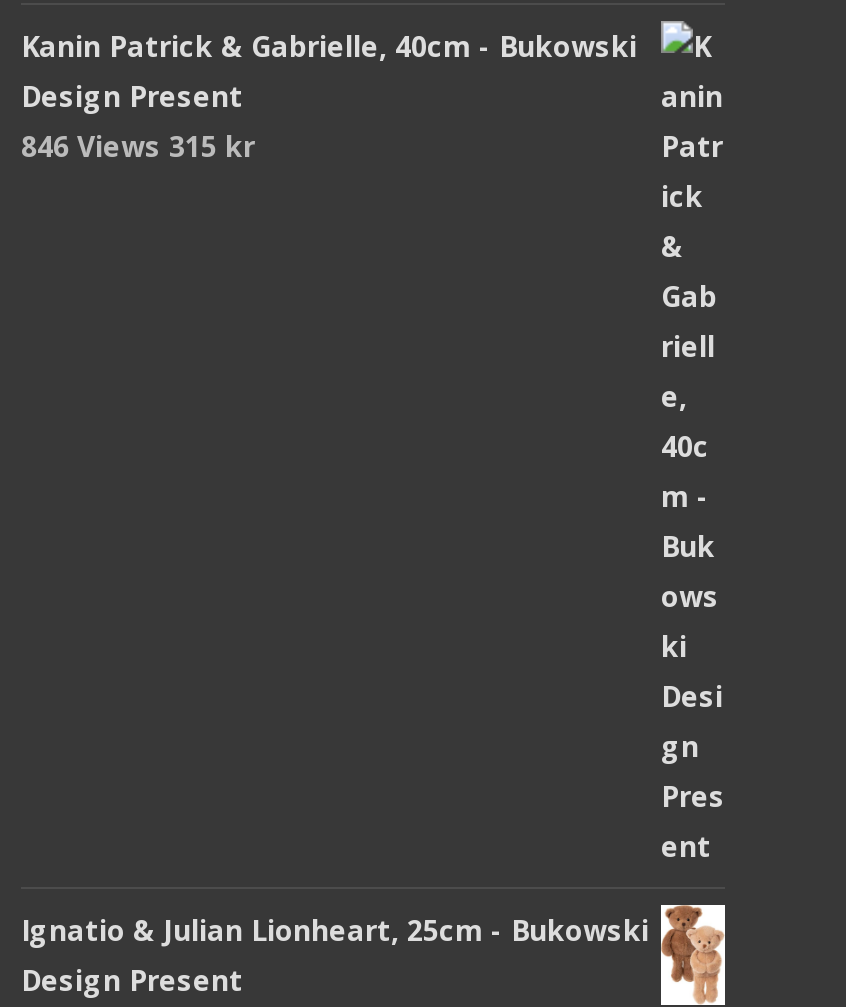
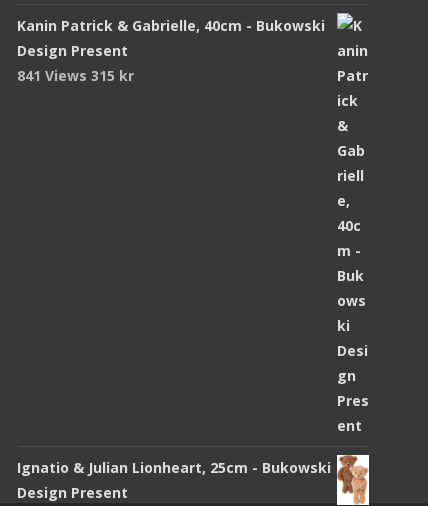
[21,127,255,165] 846 Views 315 kr -> [17,66,134,85] 841 Views 315 kr

